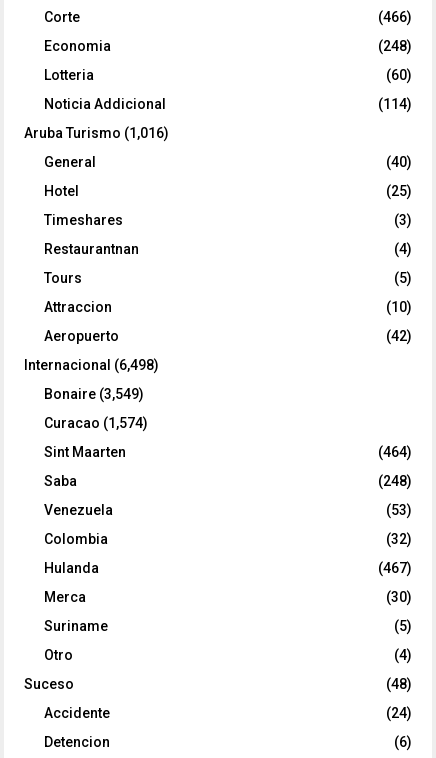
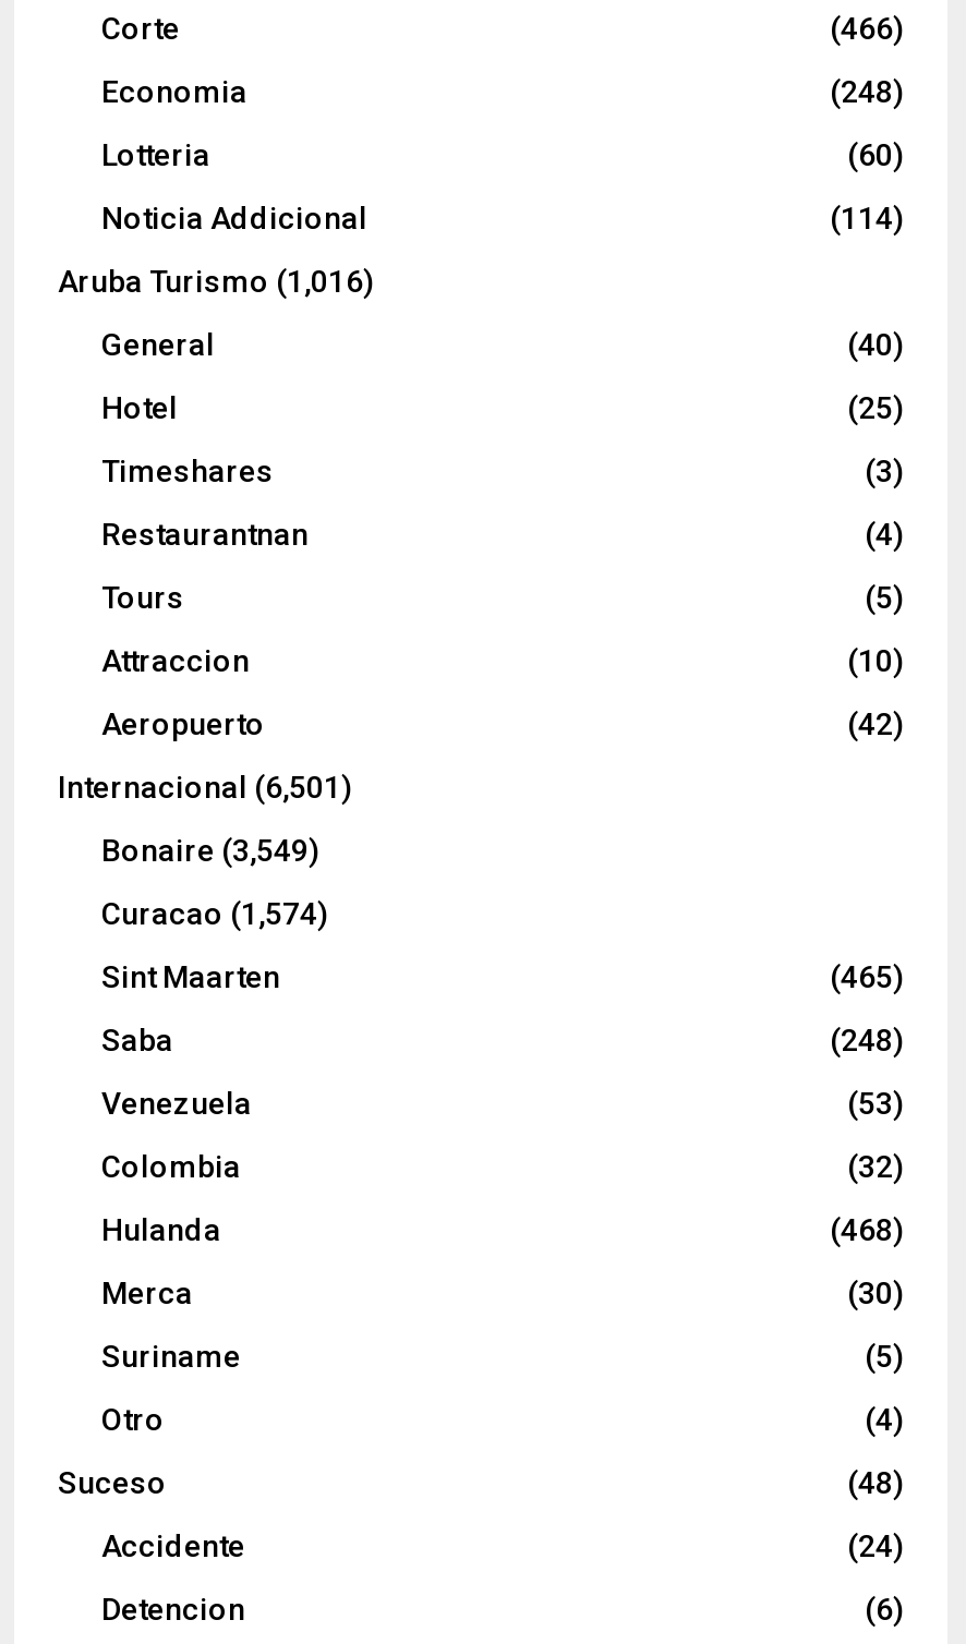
[24,357,159,373] Internacional (6,498) -> [58,769,352,804] Internacional (6,501)
[378,444,412,460] (464) -> [830,958,904,993] (465)
[378,560,412,576] (467) -> [830,1211,904,1246] (468)

